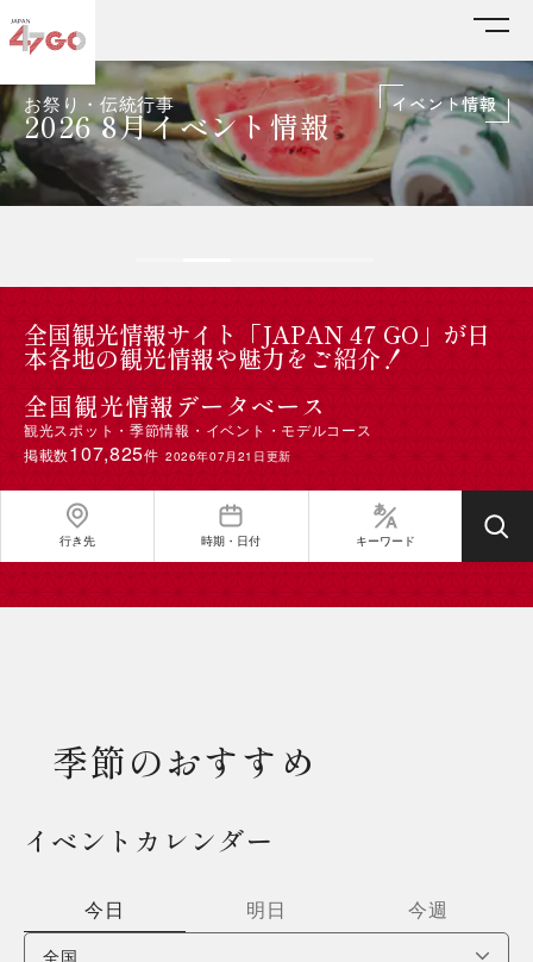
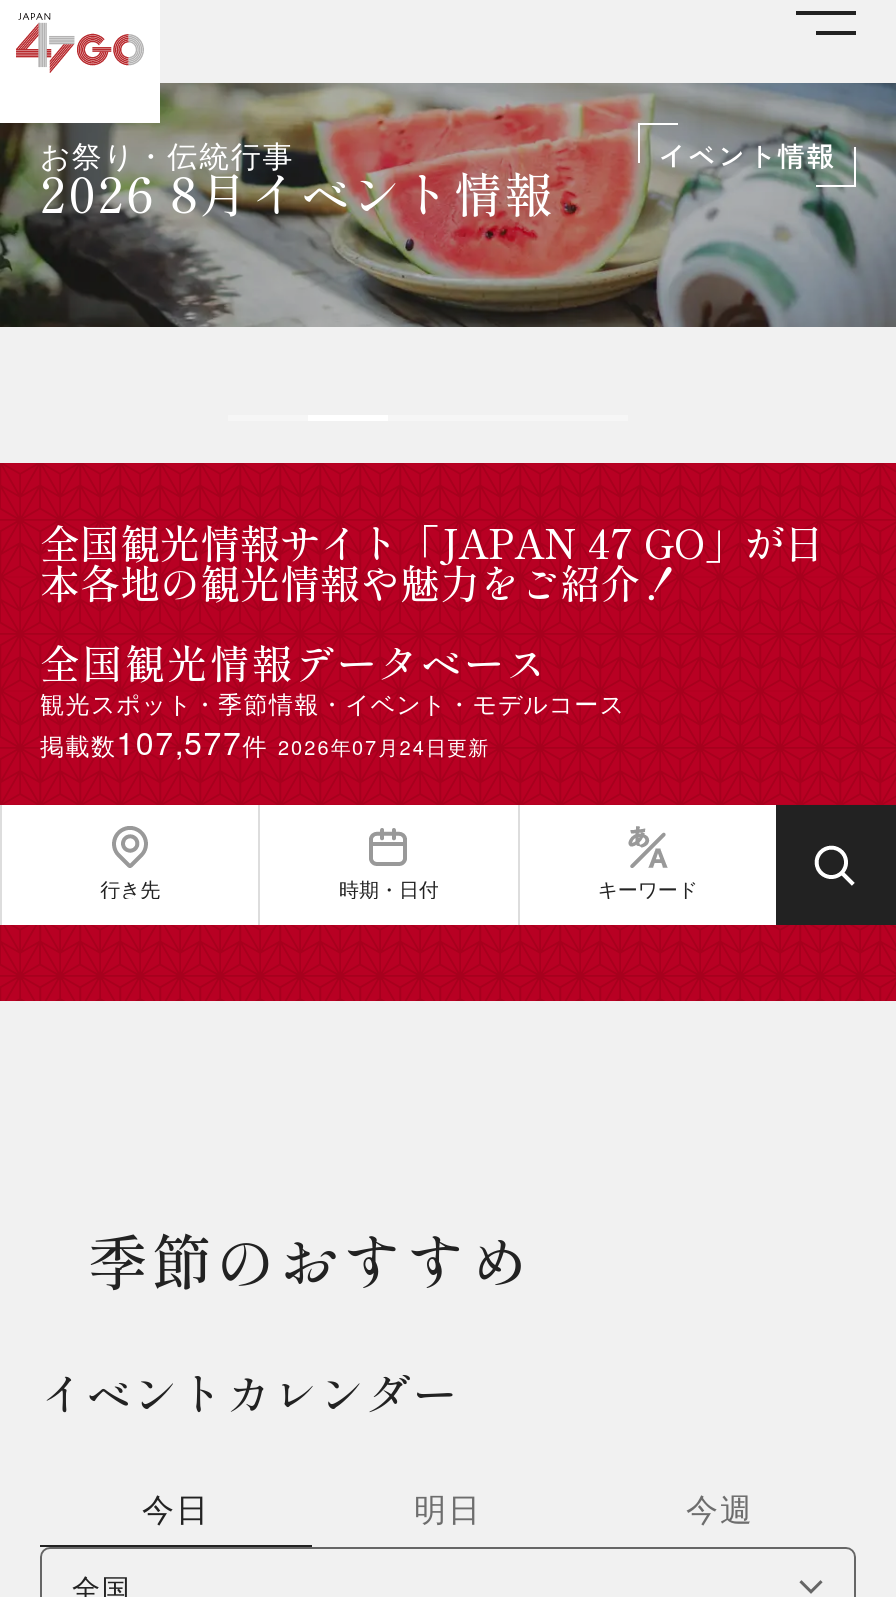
[24,439,291,467] 掲載数107,825件 2026年07月21日更新 -> [40,719,490,765] 掲載数107,577件 2026年07月24日更新

